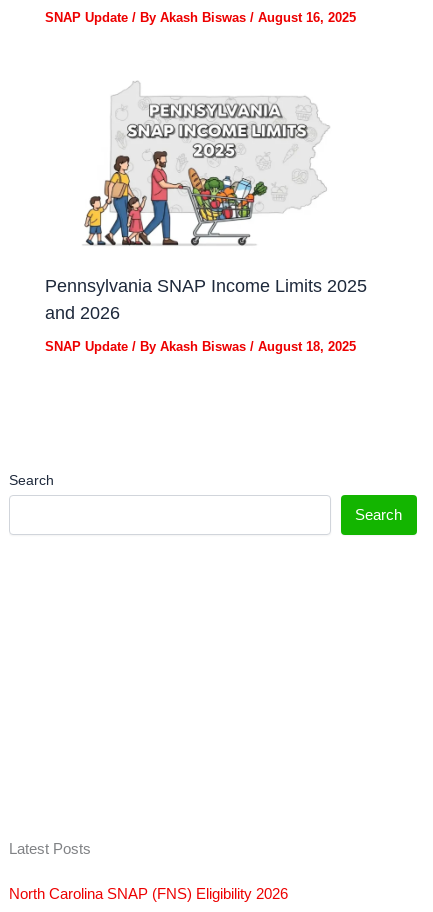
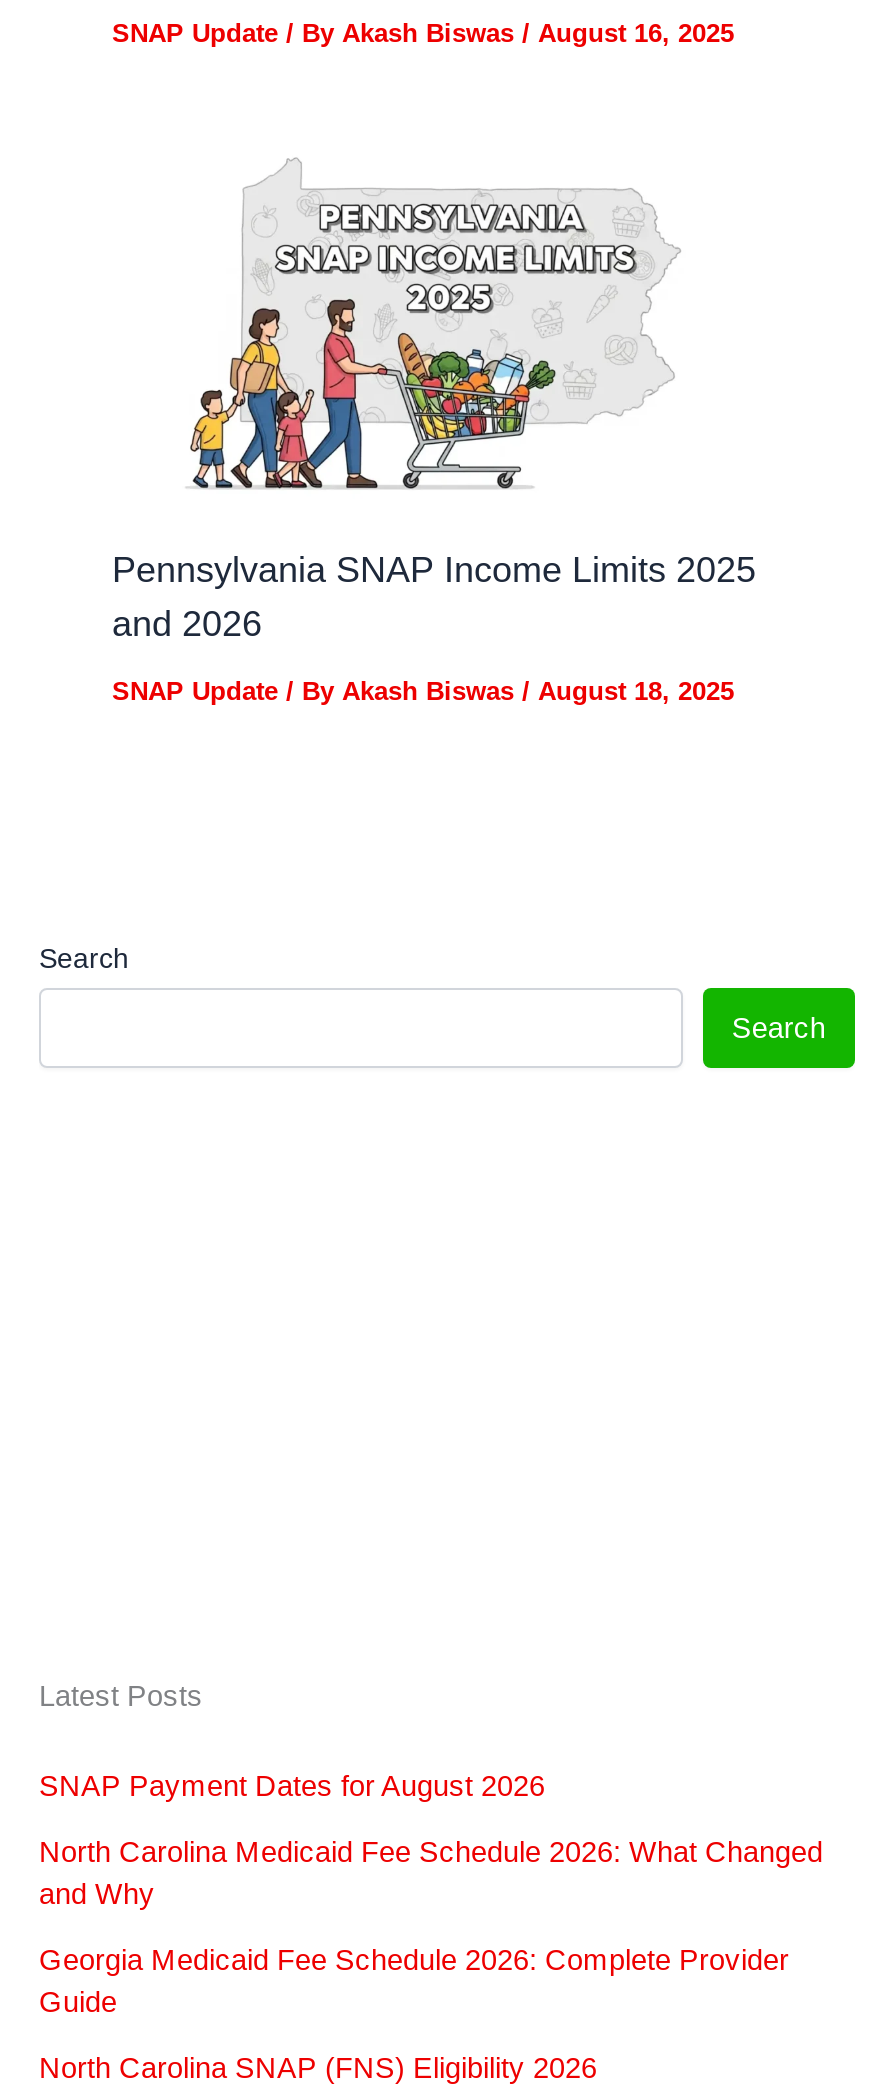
none -> [39,1770,823,2018] SNAP Payment Dates for August 2026 | North Carolina Medicaid Fee Schedule 2026: What Changed | and Why | Georgia Medicaid Fee Schedule 2026: Complete Provider | Guide

